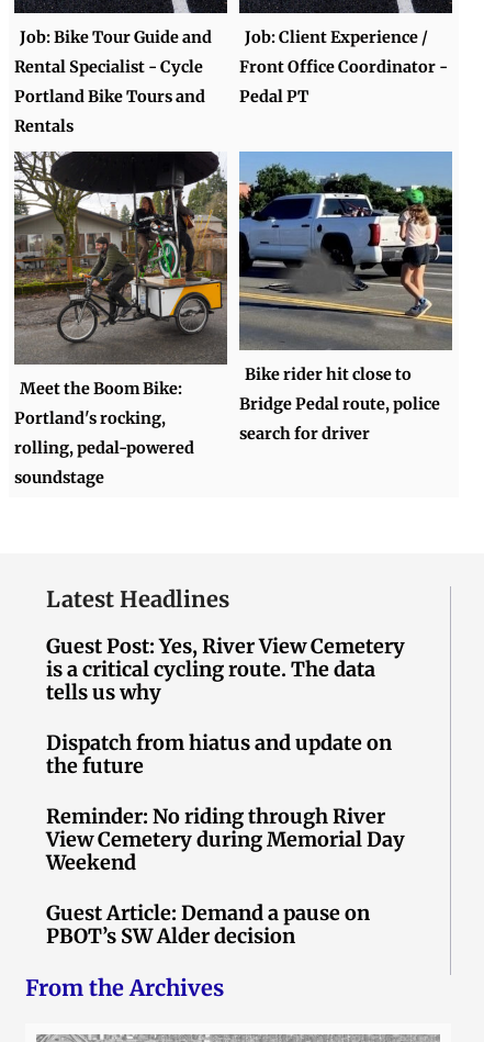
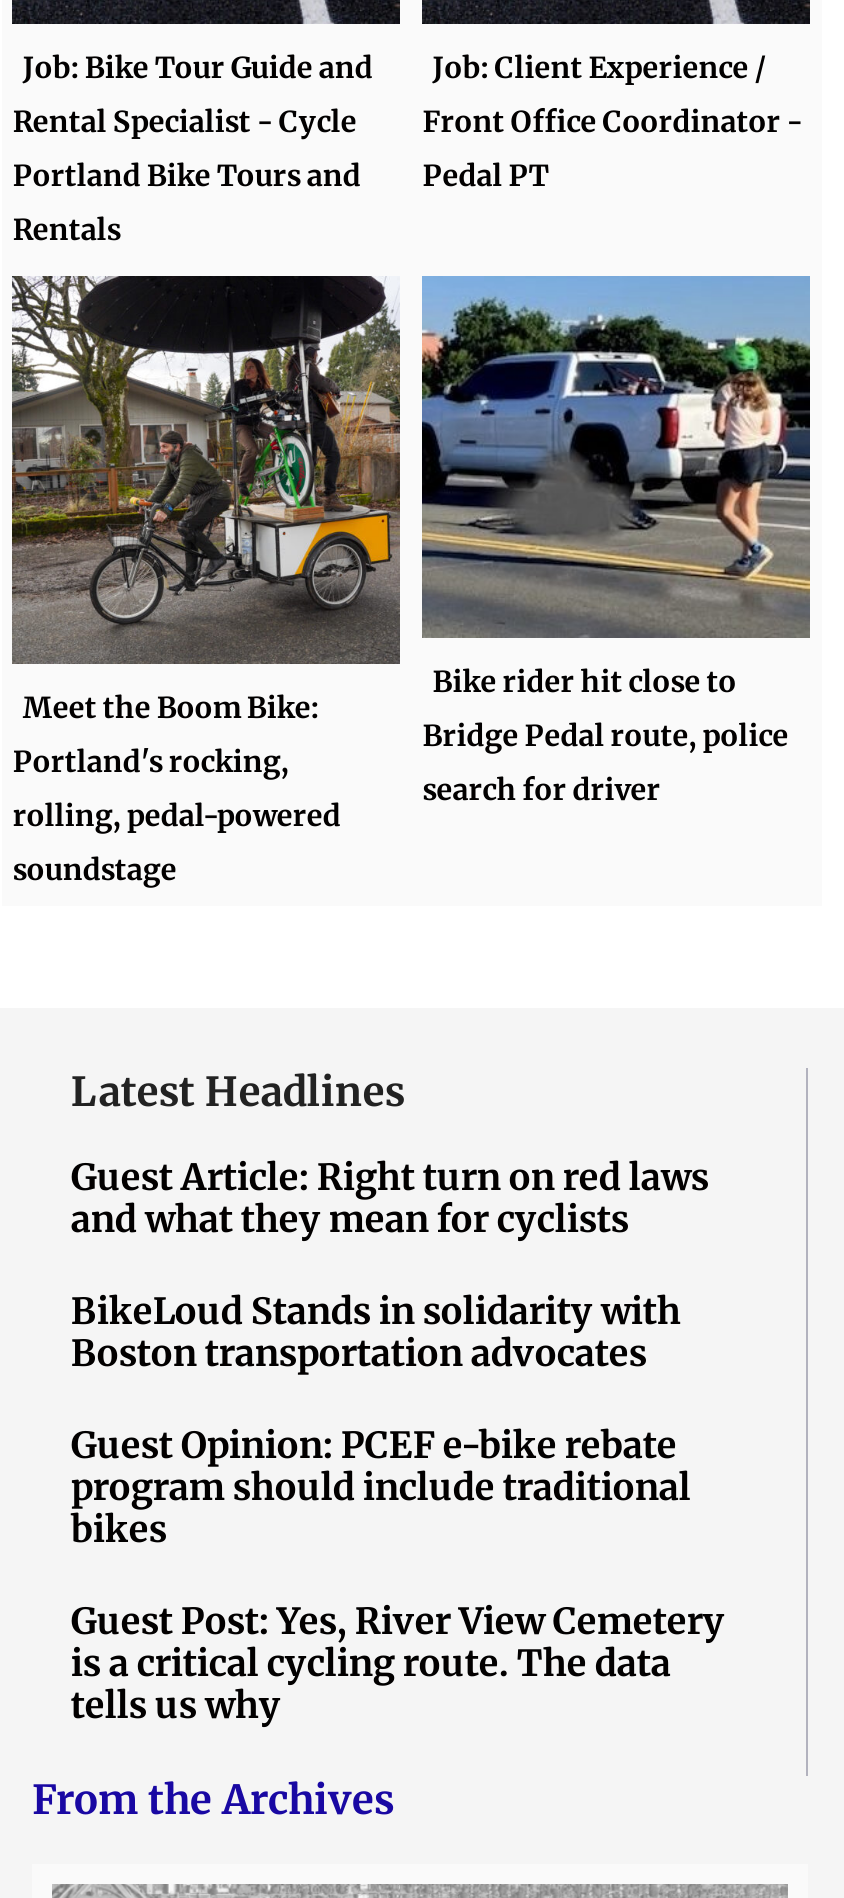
none -> [71,1153,709,1551] Guest Article: Right turn on red laws | and what they mean for cyclists | BikeLoud Stands in solidarity with | Boston transportation advocates | Guest Opinion: PCEF e-bike rebate | program should include traditional | bikes
moved [46,633,405,704] -> [71,1597,725,1727]: Guest Post: Yes, River View Cemetery | is a critical cycling route. The data | tells us why
[46,730,405,948] Dispatch from hiatus and update on | the future | Reminder: No riding through River | View Cemetery during Memorial Day | Weekend | Guest Article: Demand a pause on | PBOT’s SW Alder decision -> none

